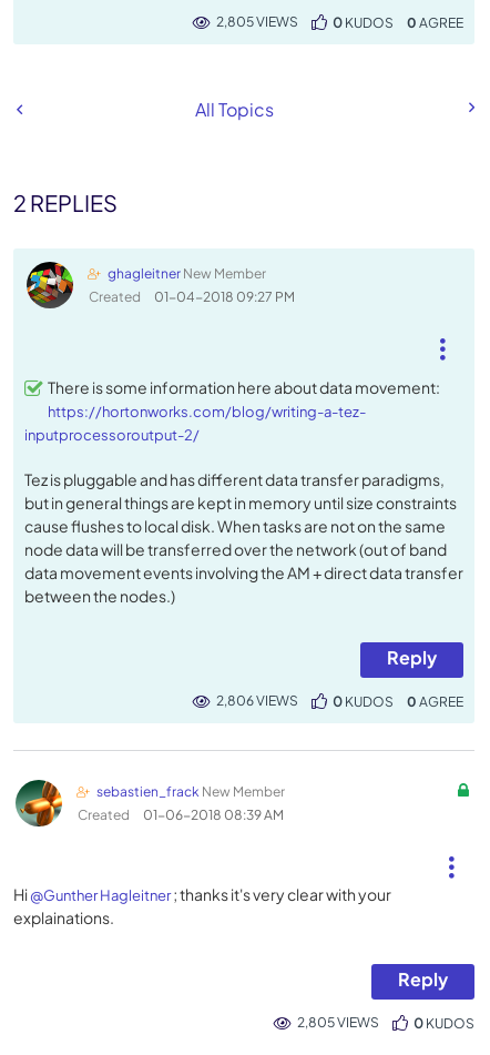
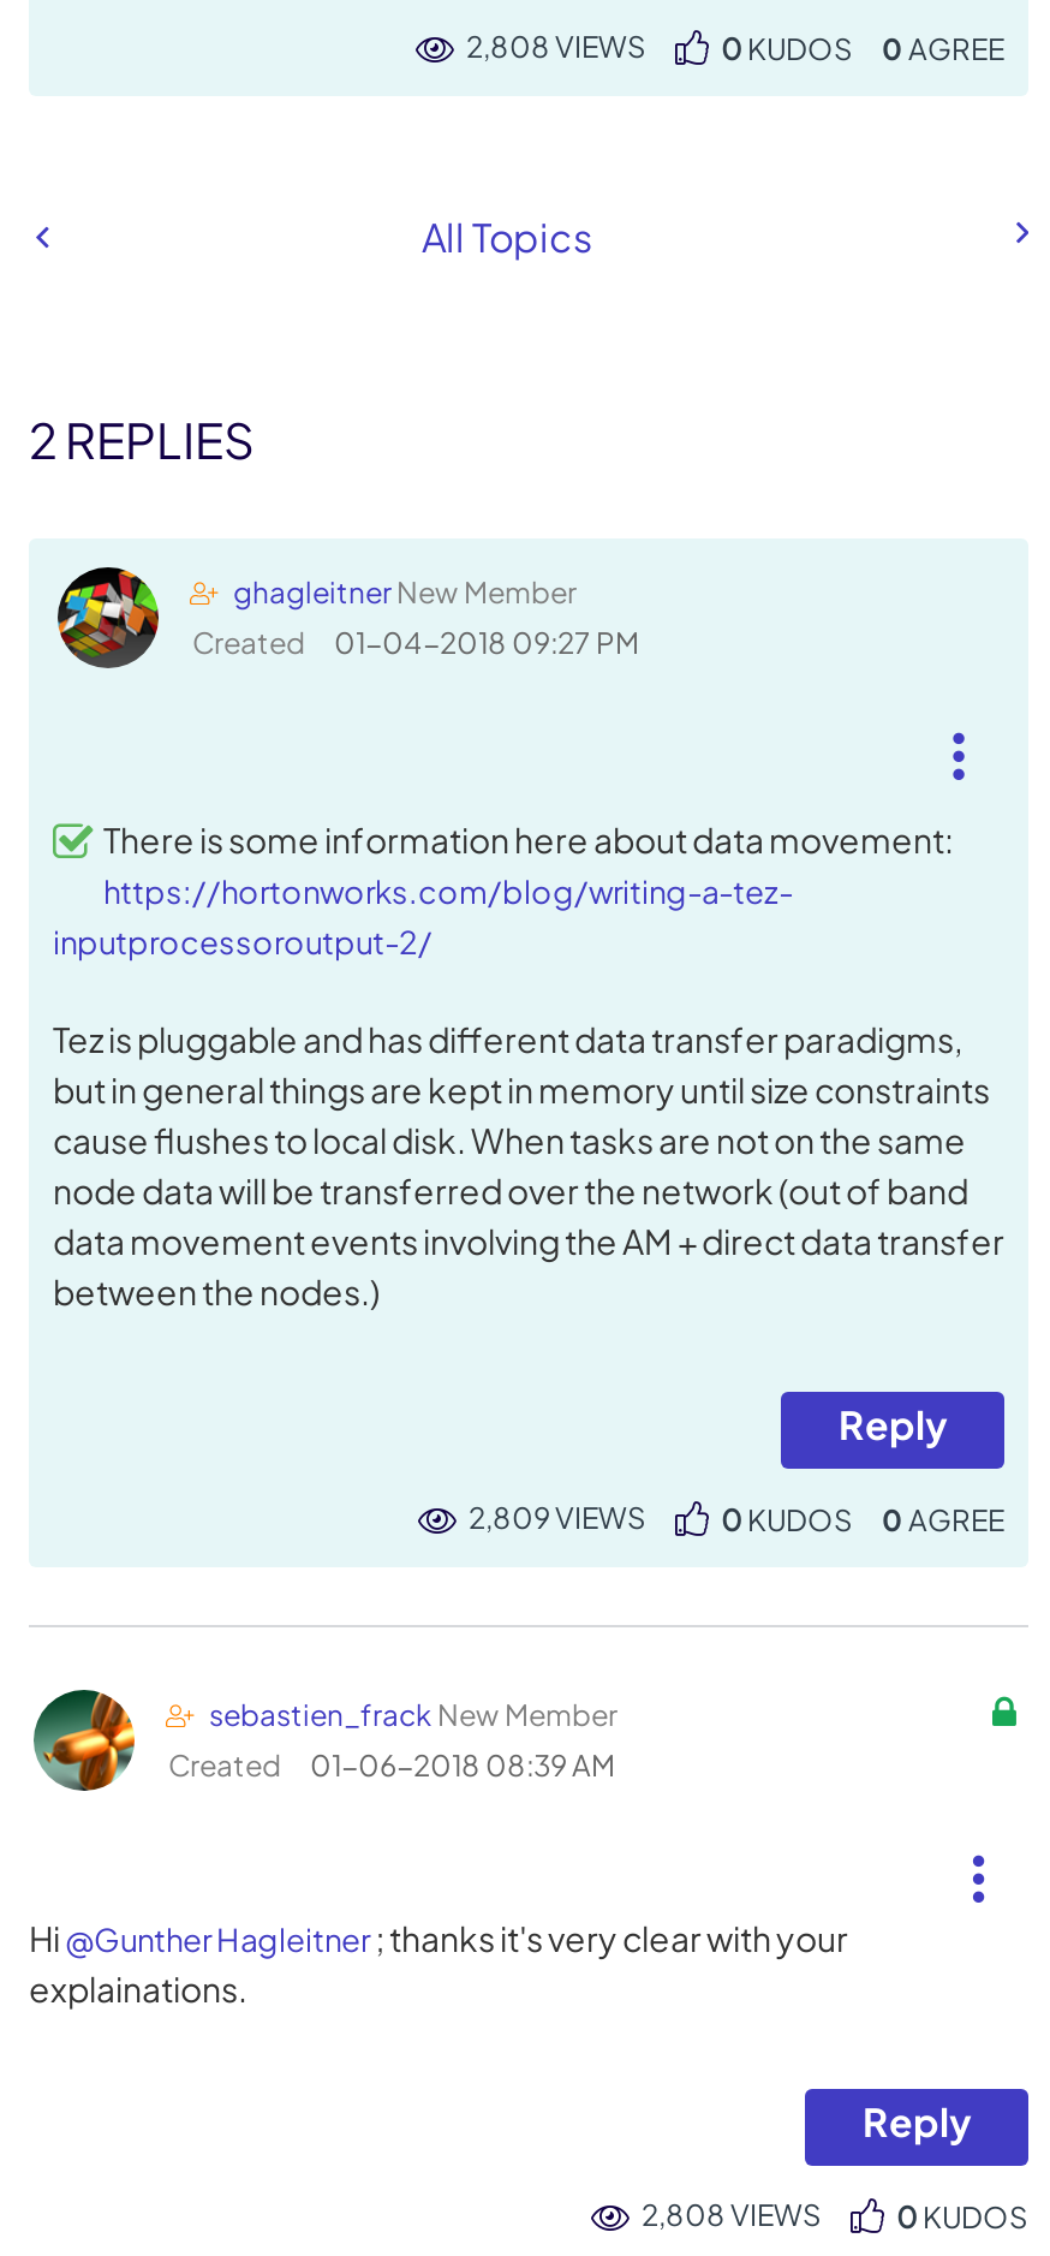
[216,13,298,30] 2,805 VIEWS -> [466,29,646,65] 2,808 VIEWS
[216,692,298,709] 2,806 VIEWS -> [469,1500,646,1536] 2,809 VIEWS
[297,1014,379,1031] 2,805 VIEWS -> [642,2197,822,2233] 2,808 VIEWS

